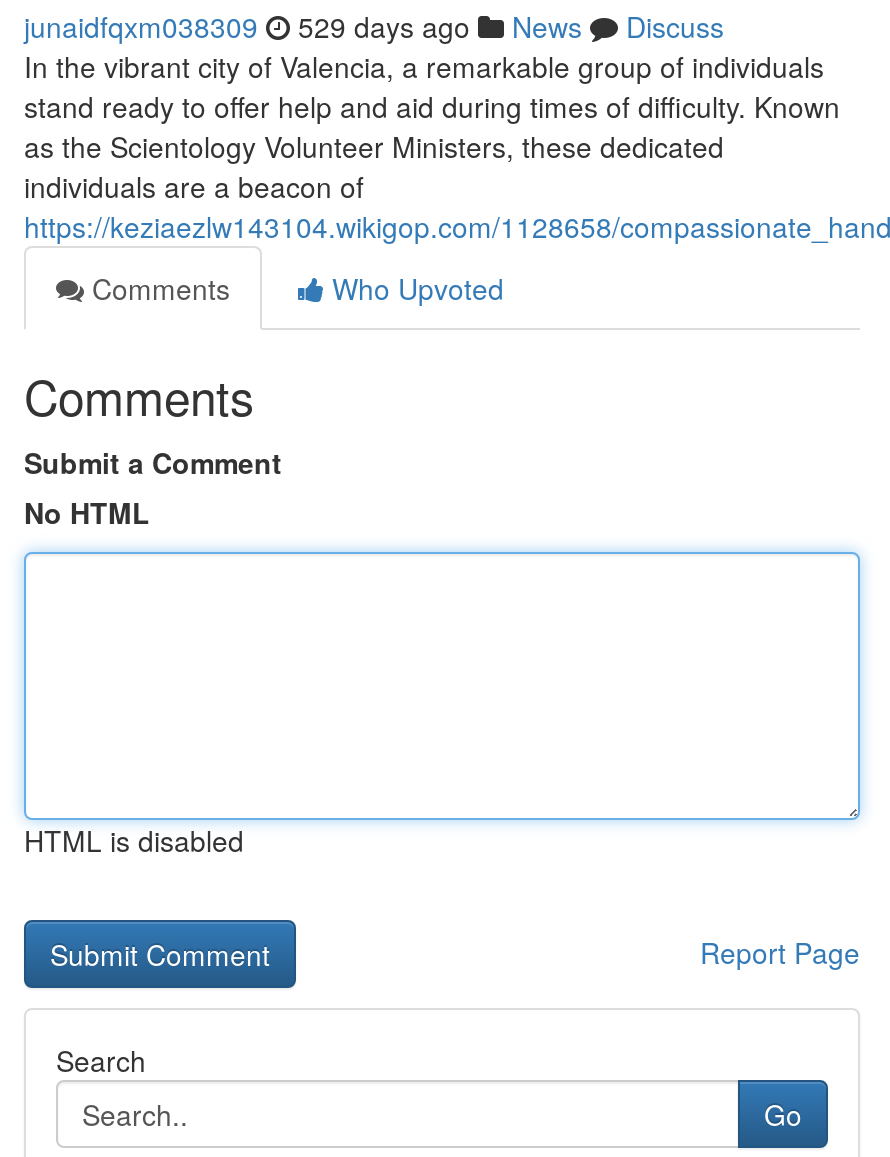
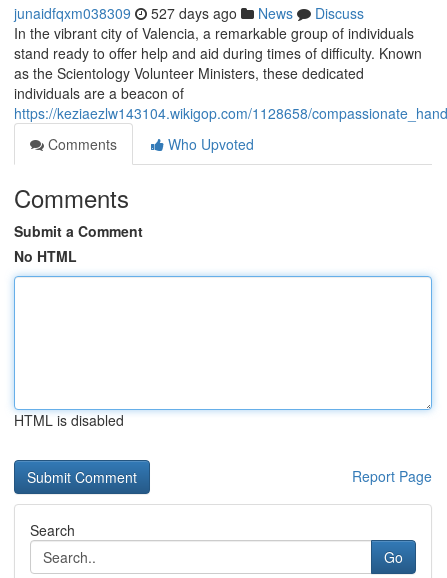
[24,6,724,46] junaidfqxm038309 529 days ago News Discuss -> [14,3,364,23] junaidfqxm038309 527 days ago News Discuss

